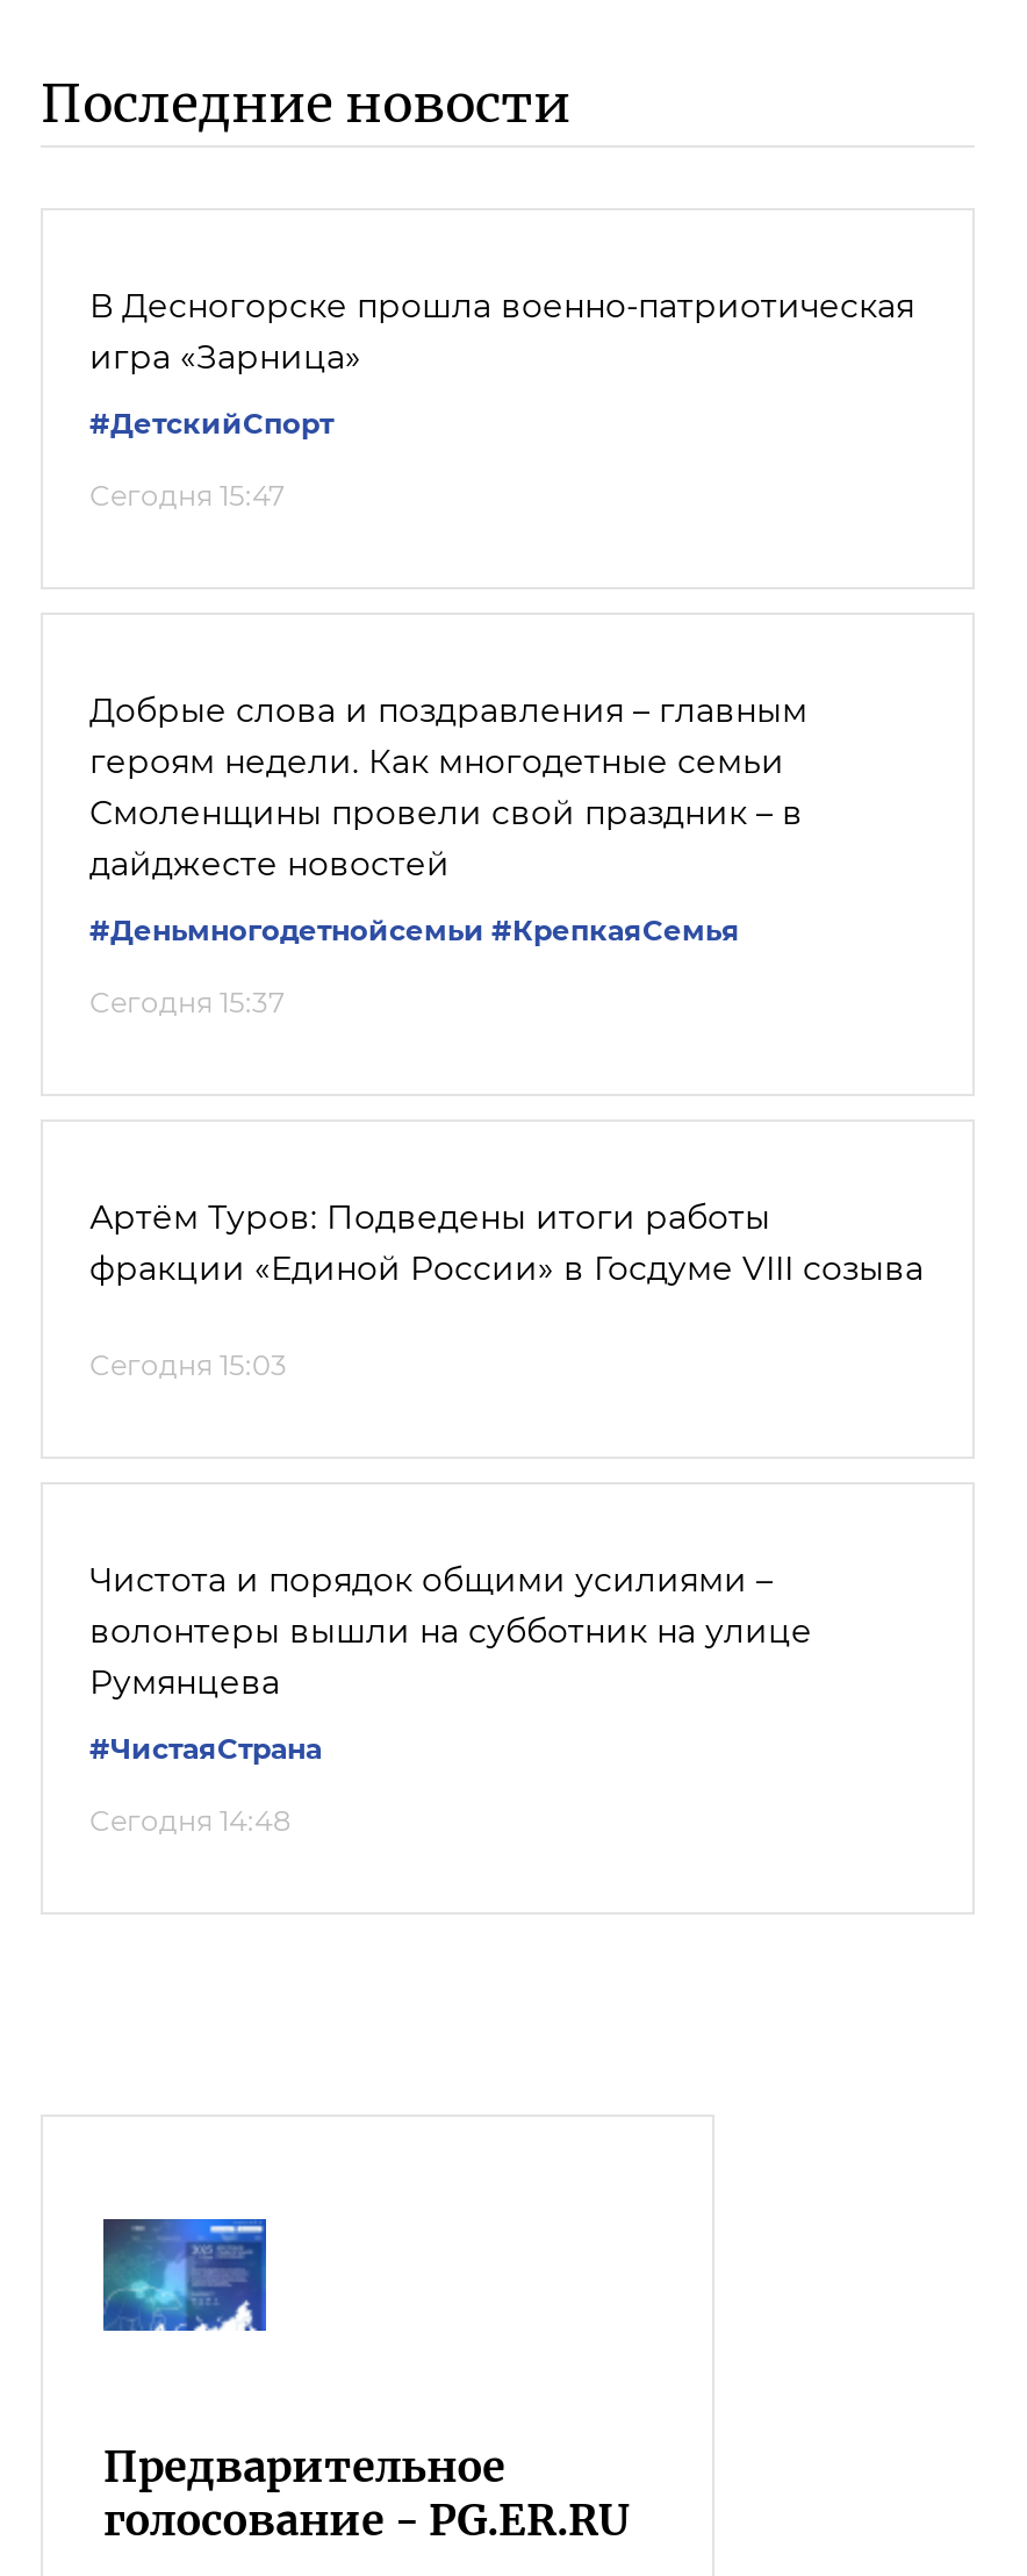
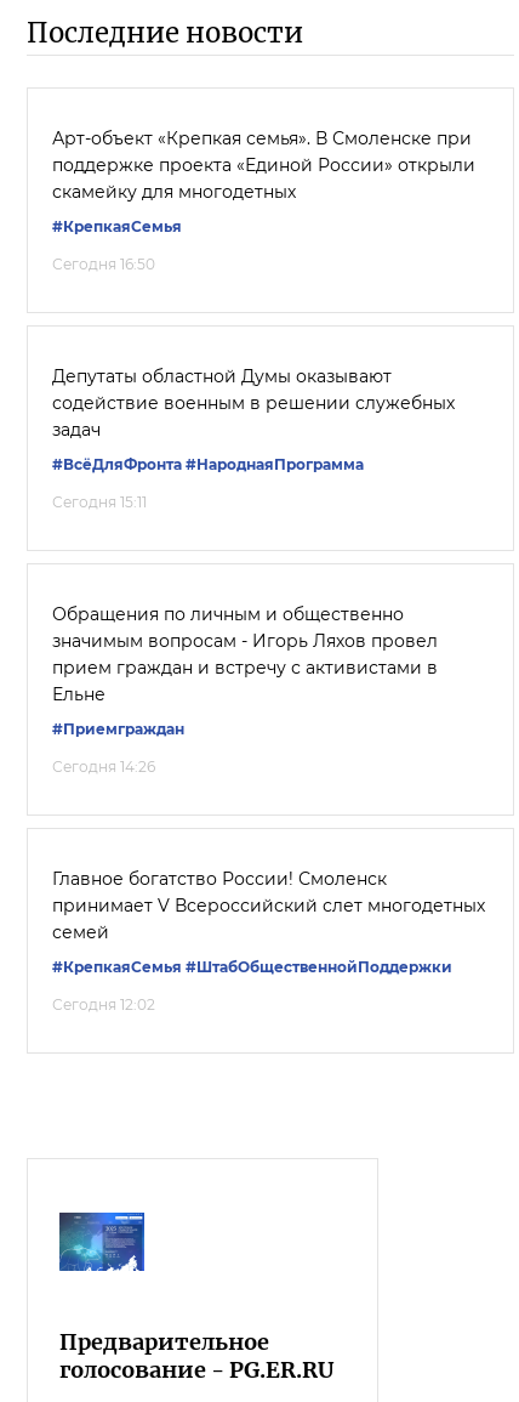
[89,285,914,513] В Десногорске прошла военно-патриотическая | игра «Зарница» | #ДетскийСпорт | Сегодня 15:47 -> [52,127,475,273] Арт-объект «Крепкая семья». В Смоленске при | поддержке проекта «Единой России» открыли | скамейку для многодетных | #КрепкаяСемья | Сегодня 16:50
[89,689,807,1019] Добрые слова и поздравления – главным | героям недели. Как многодетные семьи | Смоленщины провели свой праздник – в | дайджесте новостей | #Деньмногодетнойсемьи #КрепкаяСемья | Сегодня 15:37 -> [52,365,455,511] Депутаты областной Думы оказывают | содействие военным в решении служебных | задач | #ВсёДляФронта #НароднаяПрограмма | Сегодня 15:11
[89,1196,924,1382] Артём Туров: Подведены итоги работы | фракции «Единой России» в Госдуме VIII созыва | Сегодня 15:03 -> [52,603,438,776] Обращения по личным и общественно | значимым вопросам - Игорь Ляхов провел | прием граждан и встречу с активистами в | Ельне | #Приемграждан | Сегодня 14:26
[89,1559,812,1838] Чистота и порядок общими усилиями – | волонтеры вышли на субботник на улице | Румянцева | #ЧистаяСтрана | Сегодня 14:48 -> [52,868,485,1014] Главное богатство России! Смоленск | принимает V Всероссийский слет многодетных | семей | #КрепкаяСемья #ШтабОбщественнойПоддержки | Сегодня 12:02

